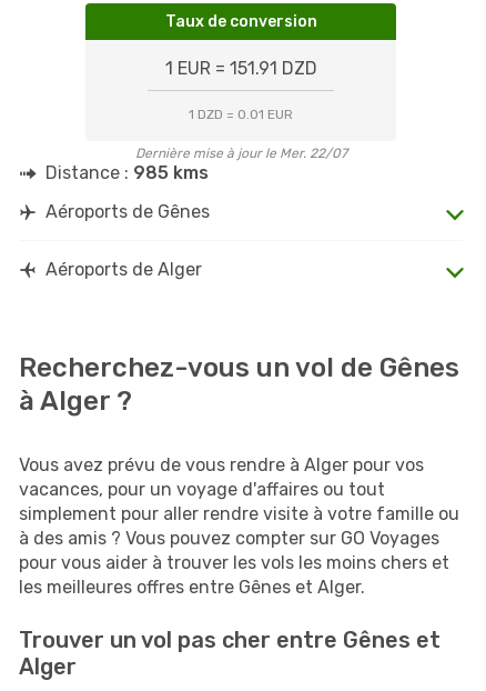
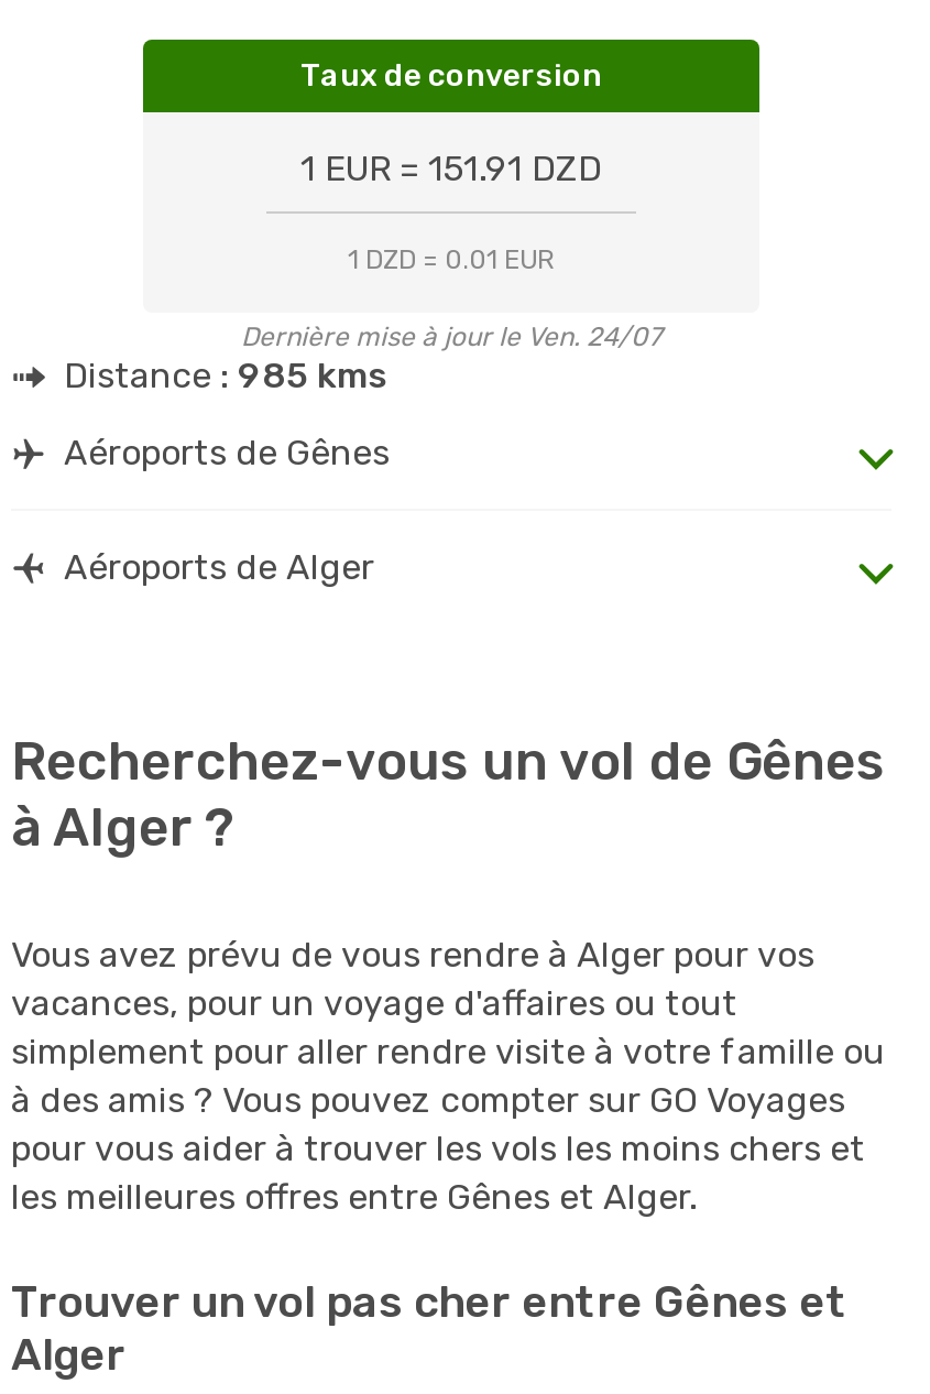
[135,145,347,161] Dernière mise à jour le Mer. 22/07 -> [241,321,661,352] Dernière mise à jour le Ven. 24/07

